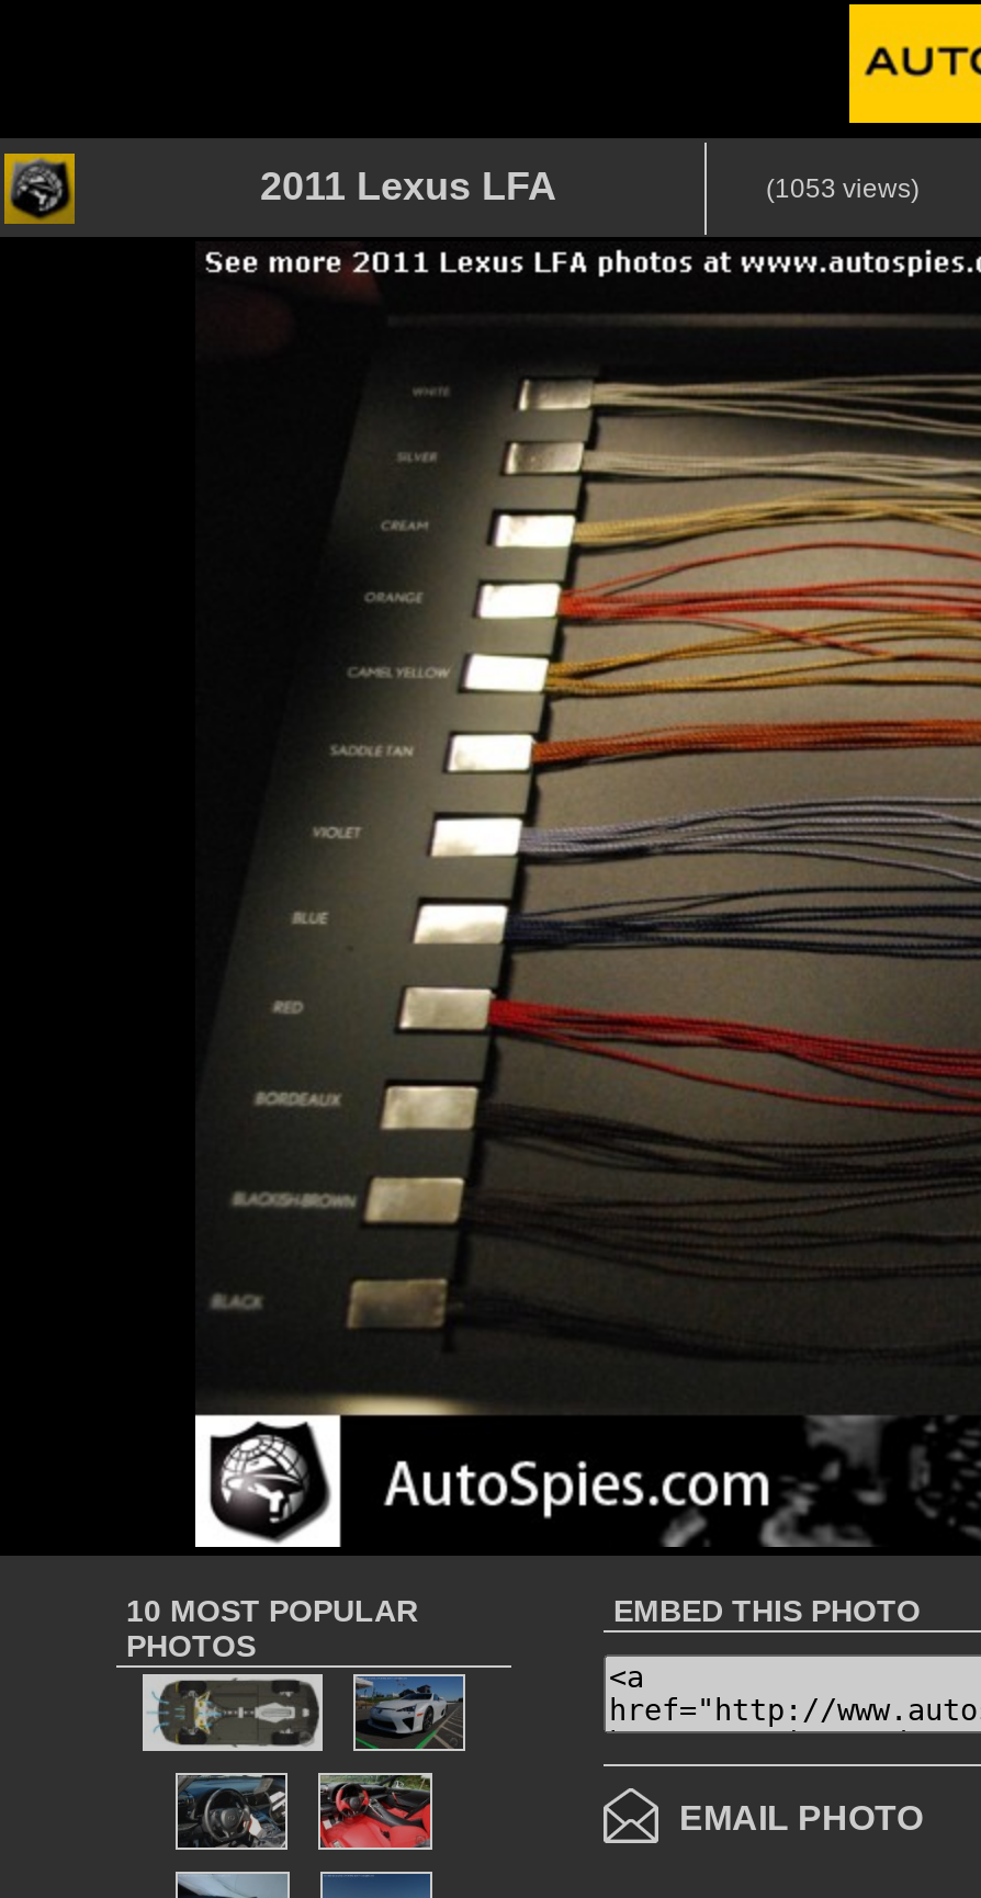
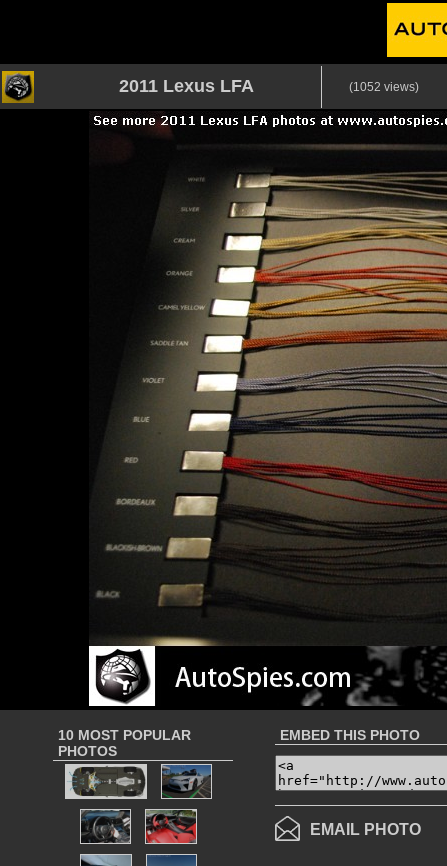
[766,173,920,204] (1053 views) -> [349,80,419,94] (1052 views)

